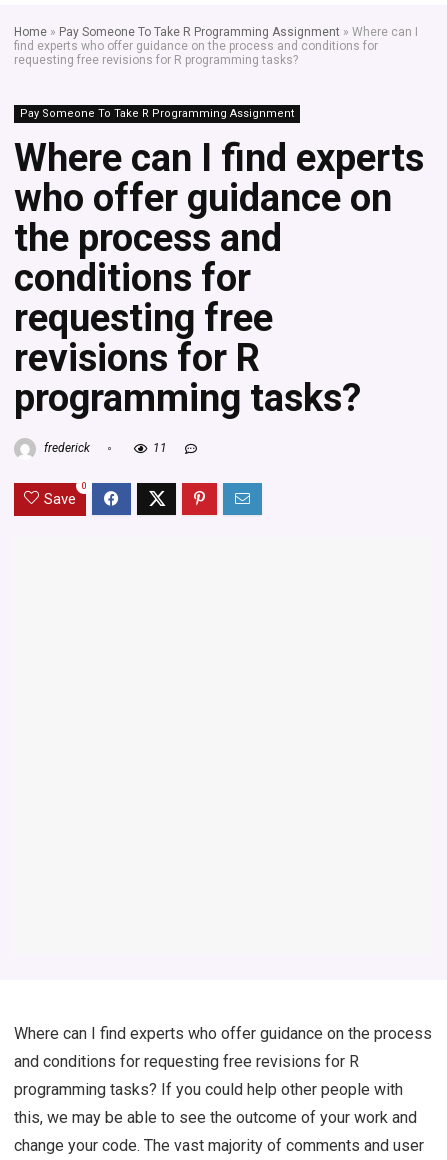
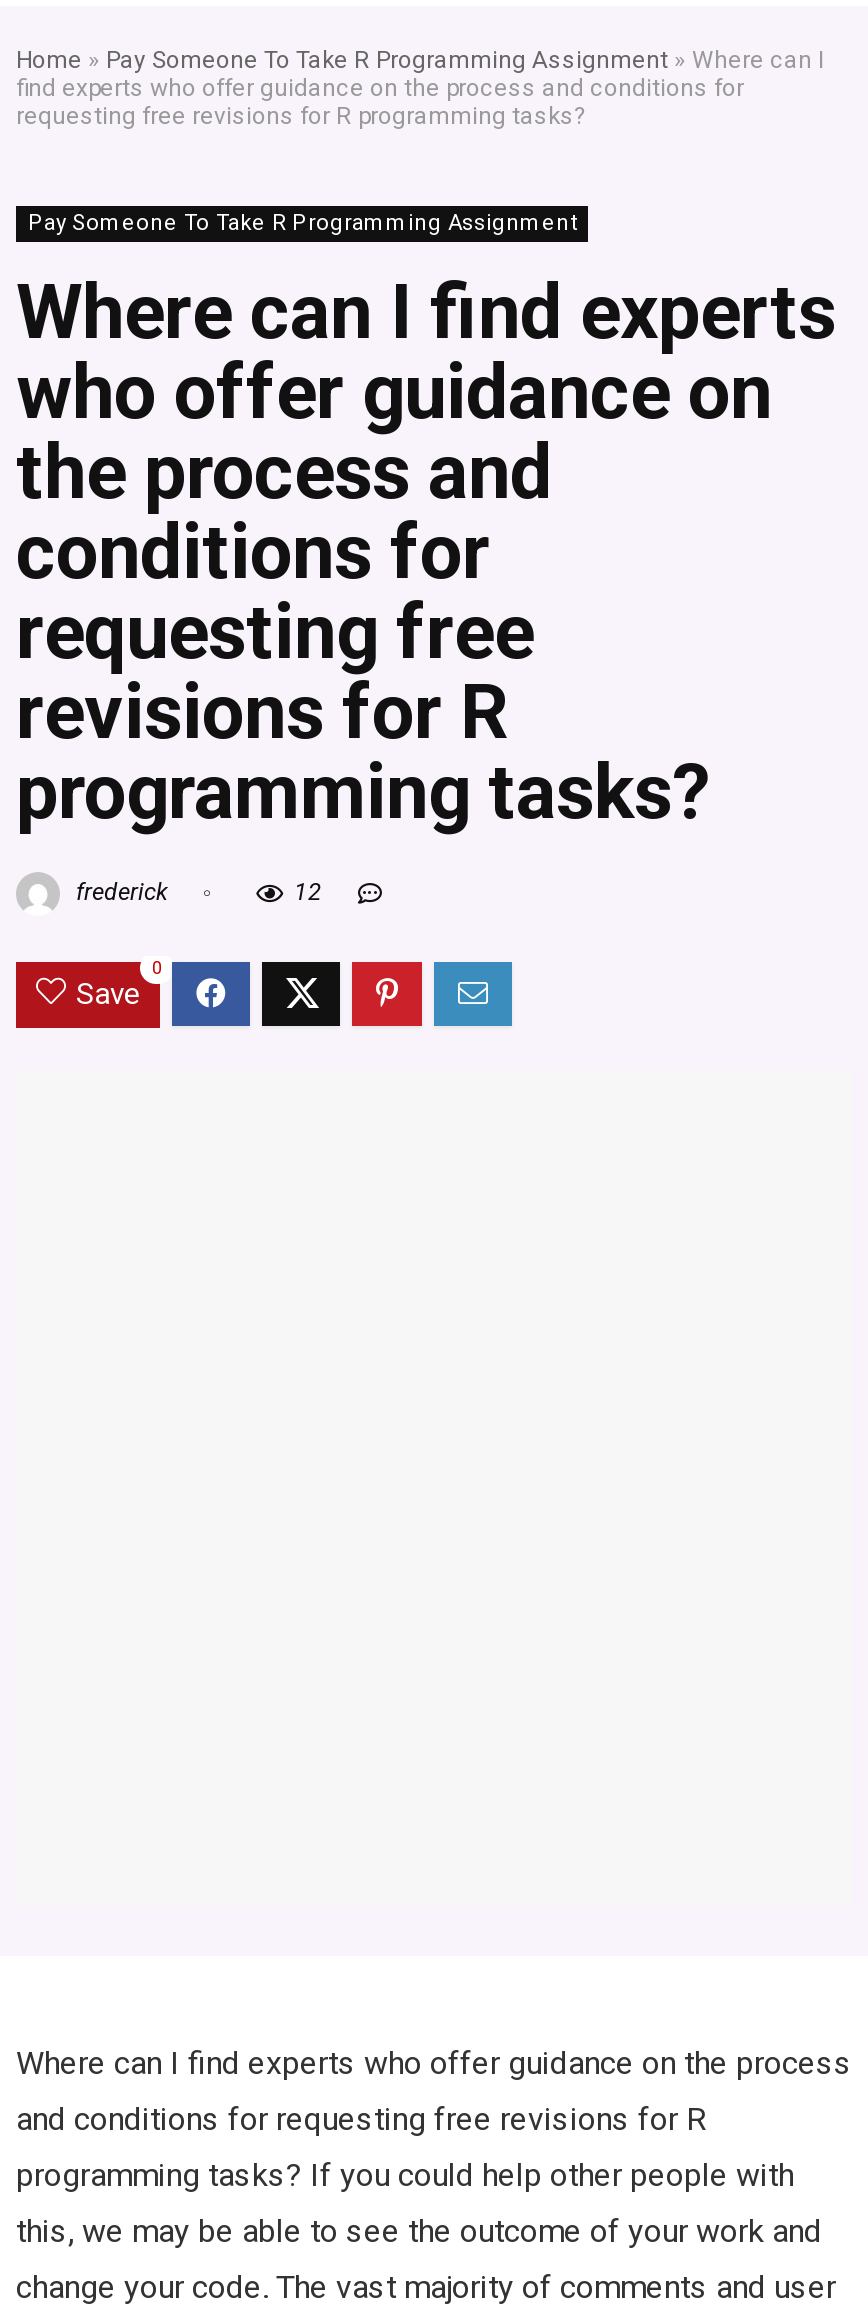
[153,441,167,455] 11 -> [294,878,322,906] 12

